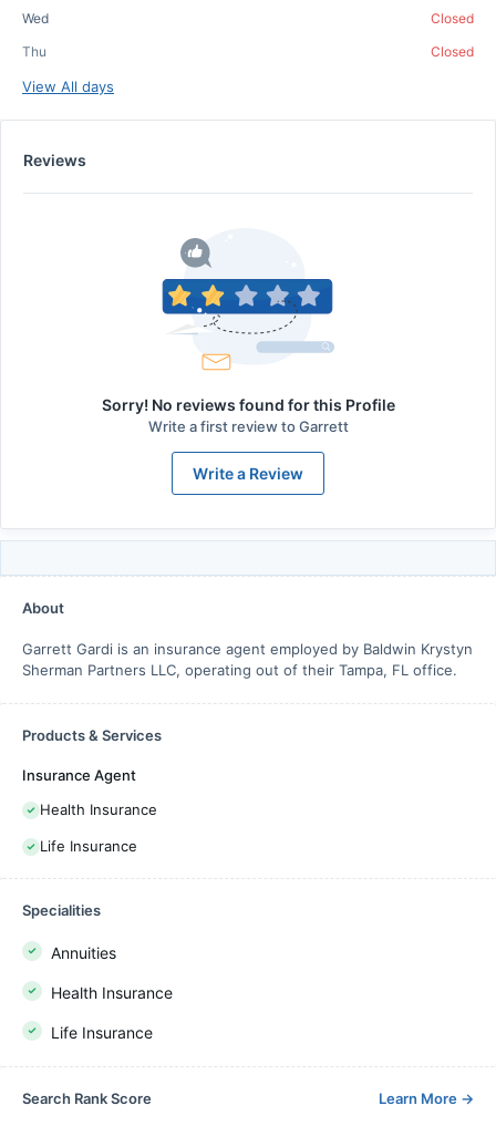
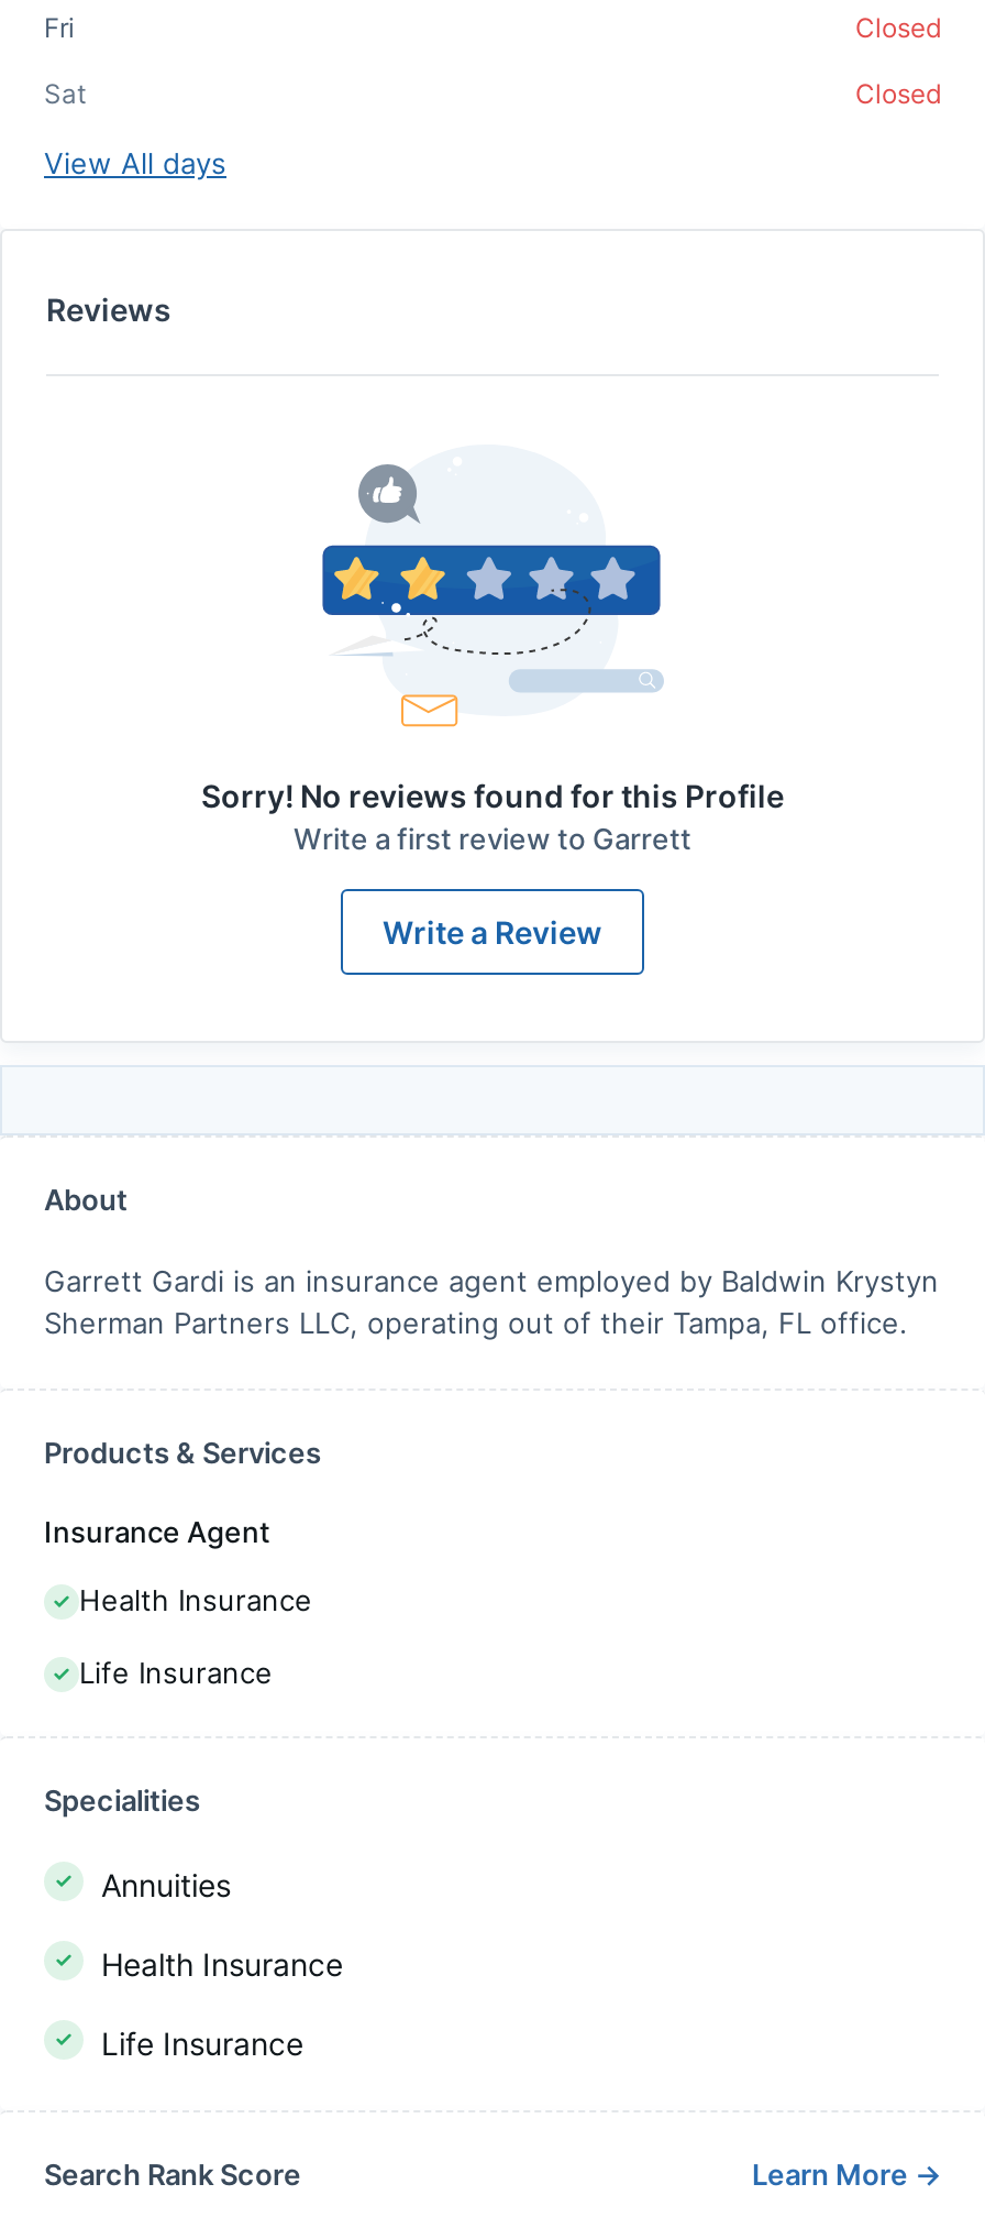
[22,10,49,27] Wed -> [44,11,75,44] Fri
[22,43,46,60] Thu -> [44,77,86,110] Sat

